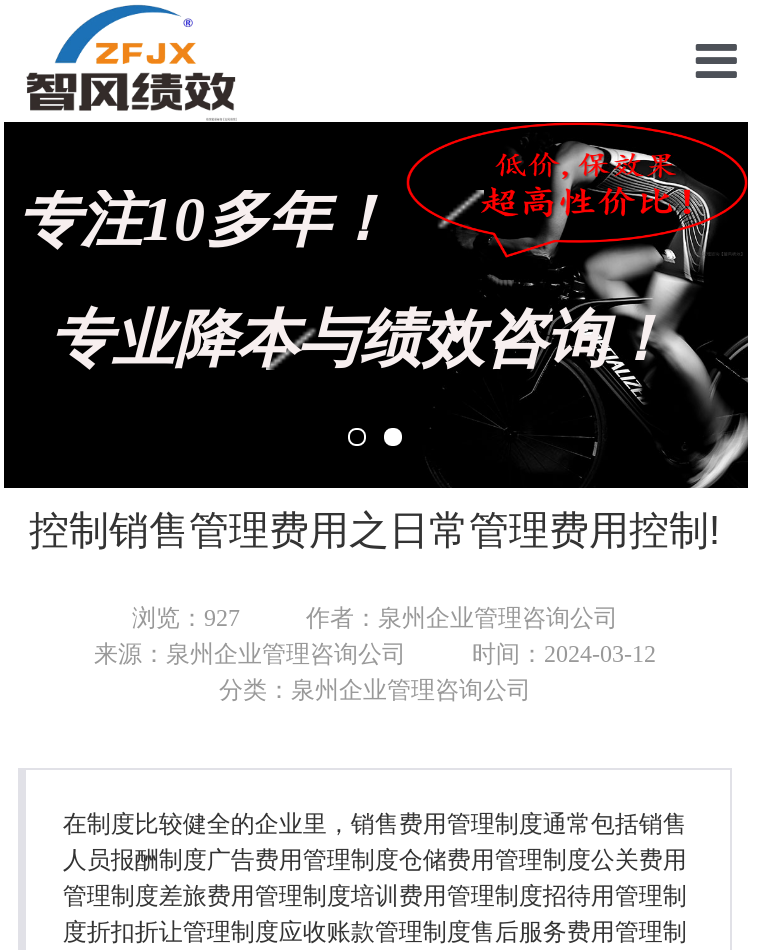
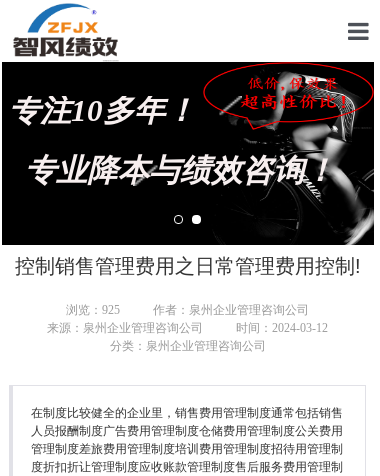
[132,604,240,632] 浏览：927 -> [66,303,120,317] 浏览：925

